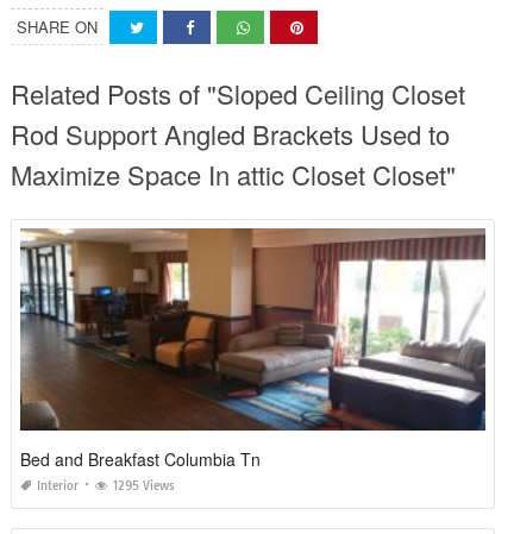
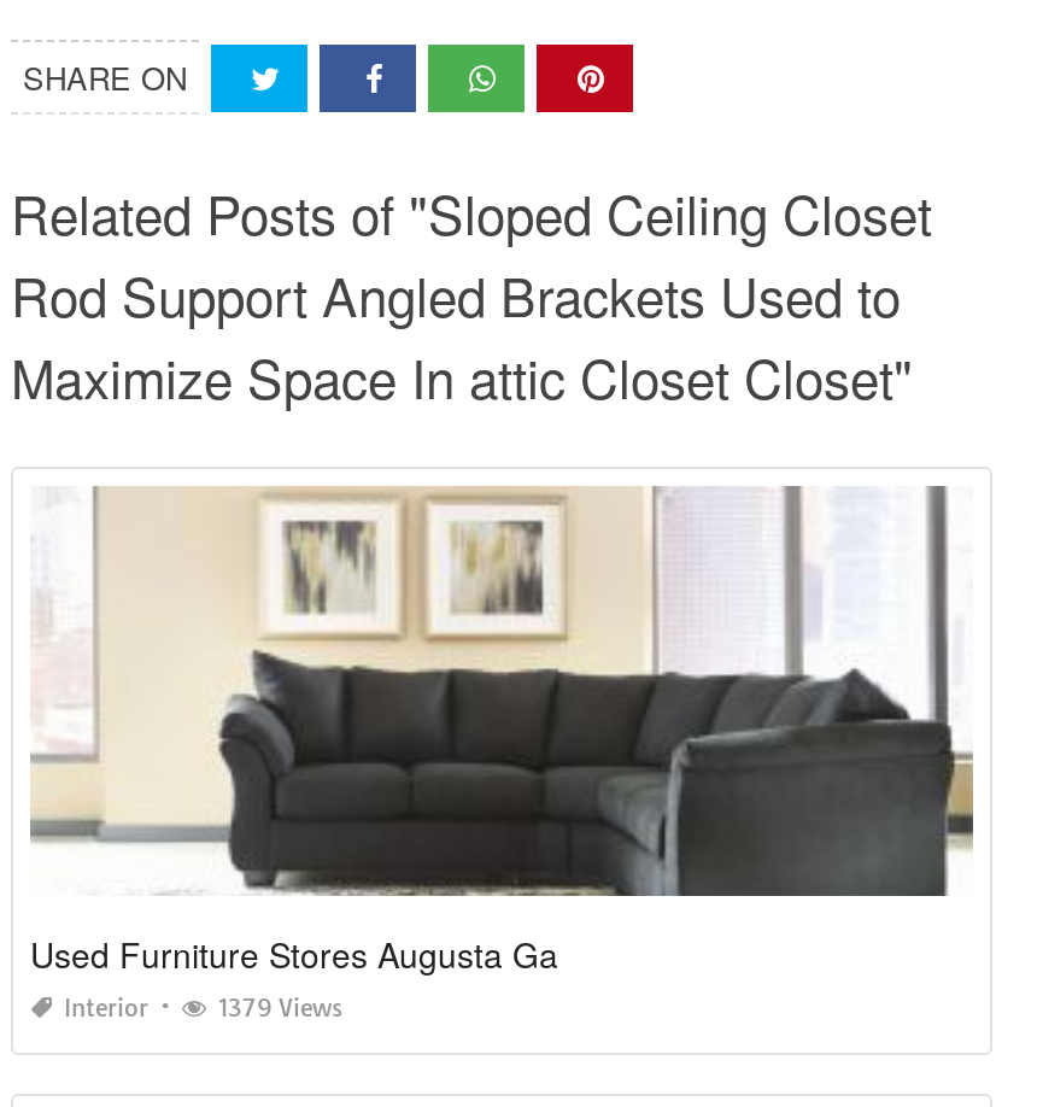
[19,227,487,471] [image] | Bed and Breakfast Columbia Tn -> [30,486,975,977] [image] | Used Furniture Stores Augusta Ga
[113,478,175,493] 1295 Views -> [218,992,344,1023] 1379 Views

